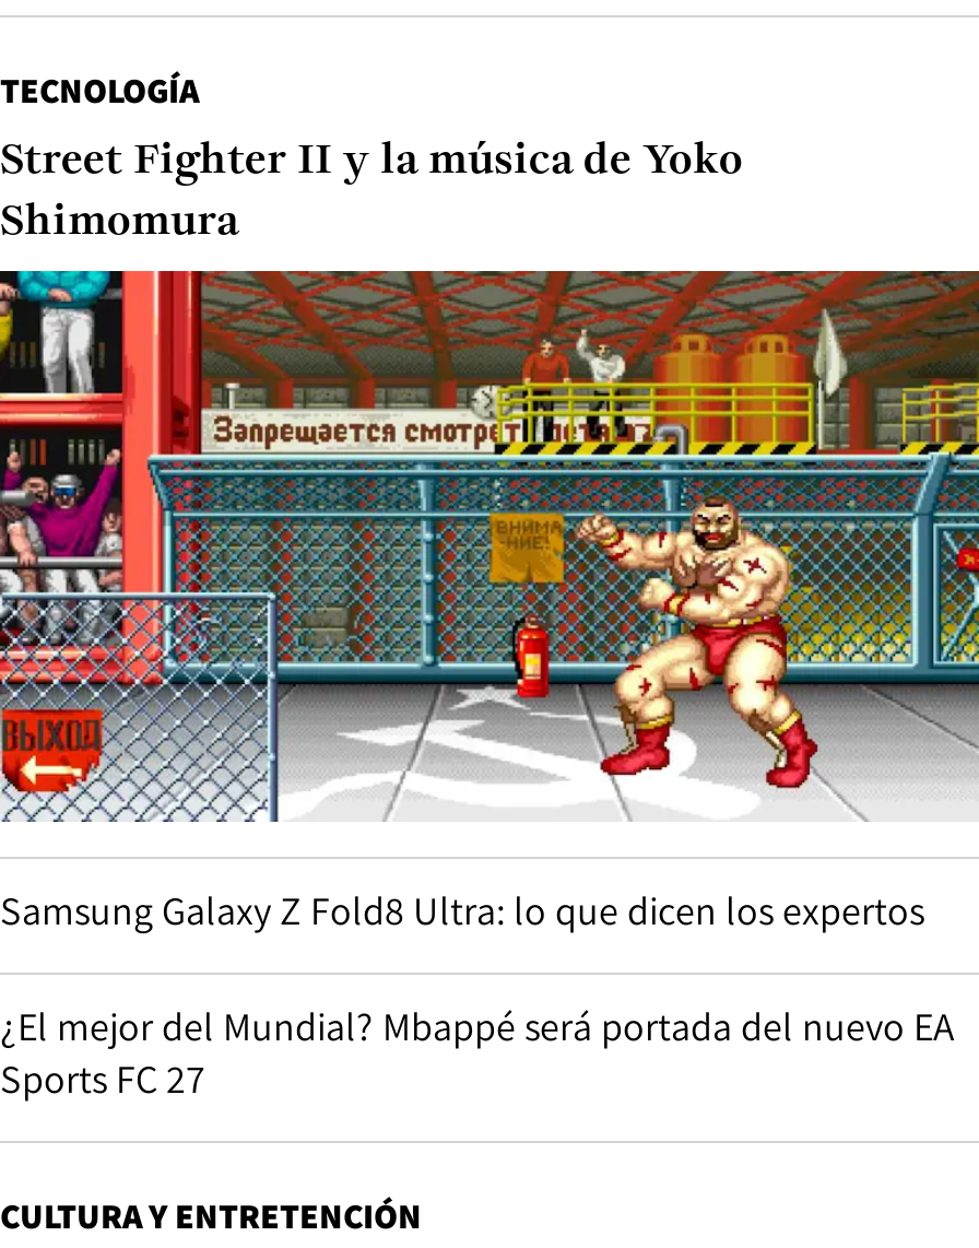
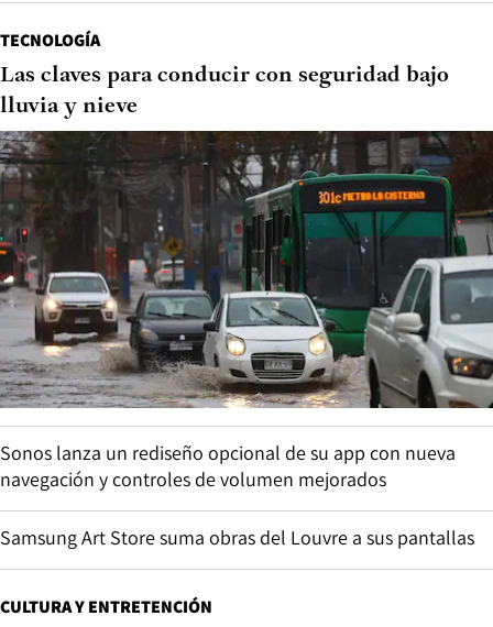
[0,139,743,244] Street Fighter II y la música de Yoko | Shimomura -> [0,65,449,118] Las claves para conducir con seguridad bajo | lluvia y nieve
[0,268,972,934] [image] | Samsung Galaxy Z Fold8 Ultra: lo que dicen los expertos -> [0,130,490,492] [image] | Sonos lanza un rediseño opcional de su app con nueva | navegación y controles de volumen mejorados
[0,1000,955,1103] ¿El mejor del Mundial? Mbappé será portada del nuevo EA | Sports FC 27 -> [0,525,474,550] Samsung Art Store suma obras del Louvre a sus pantallas

